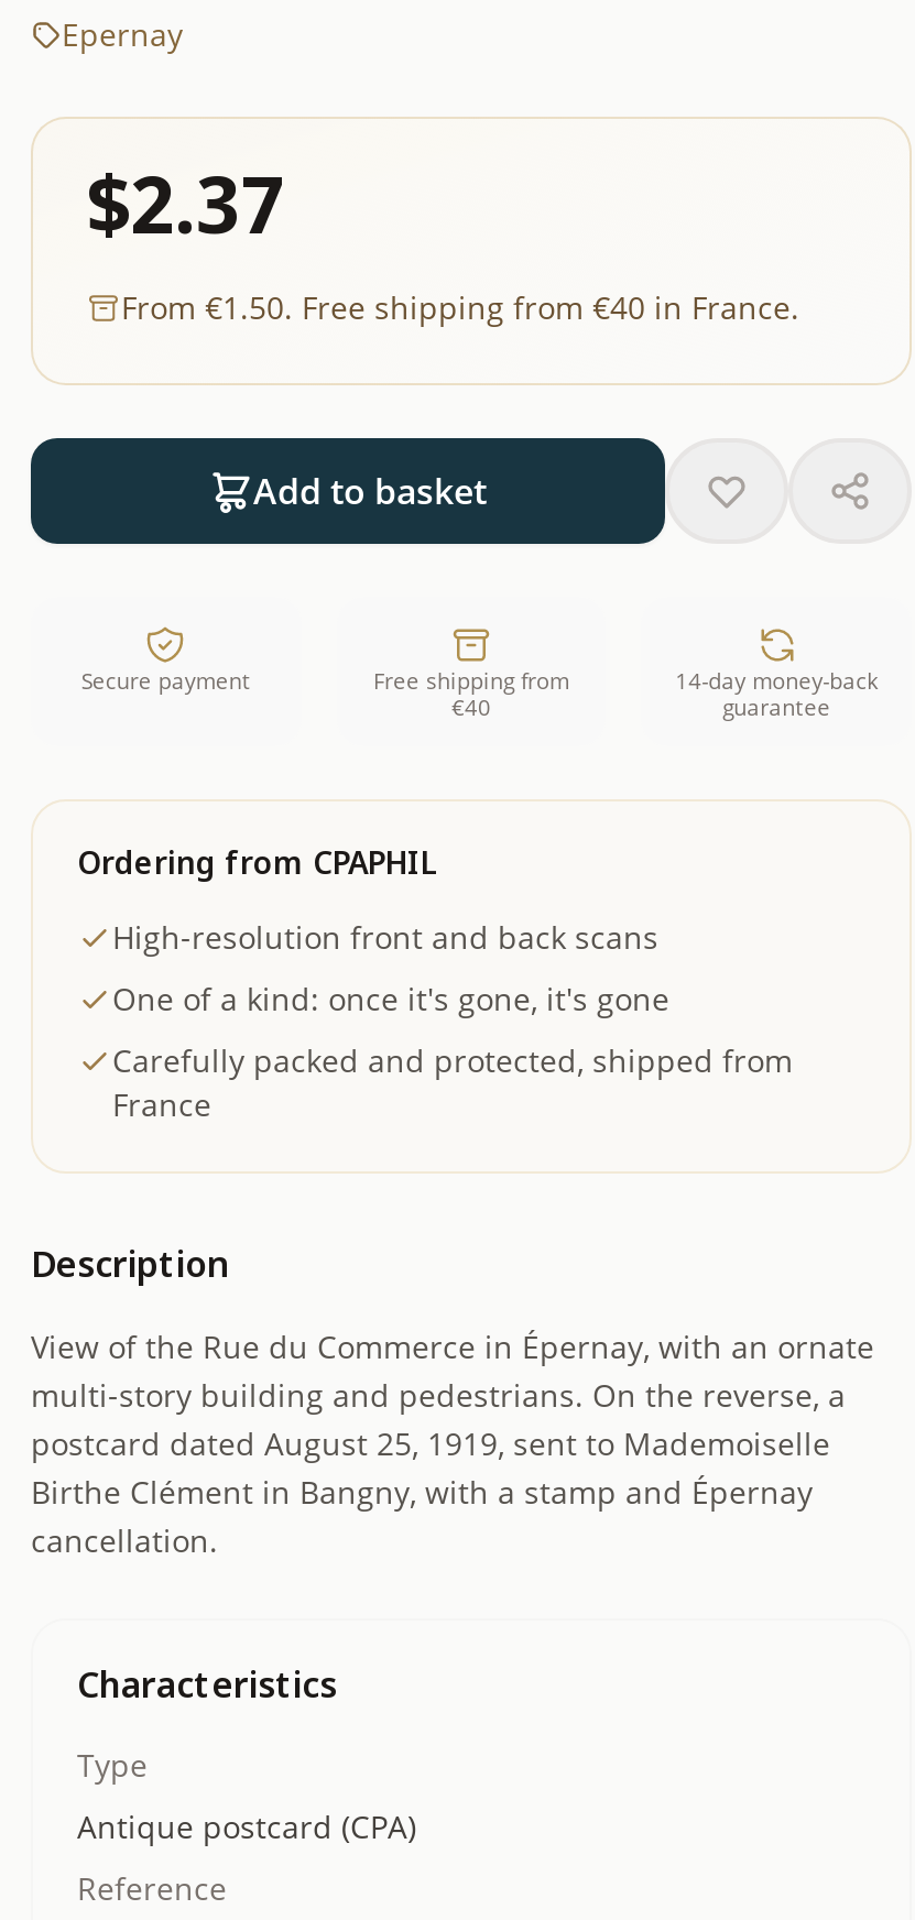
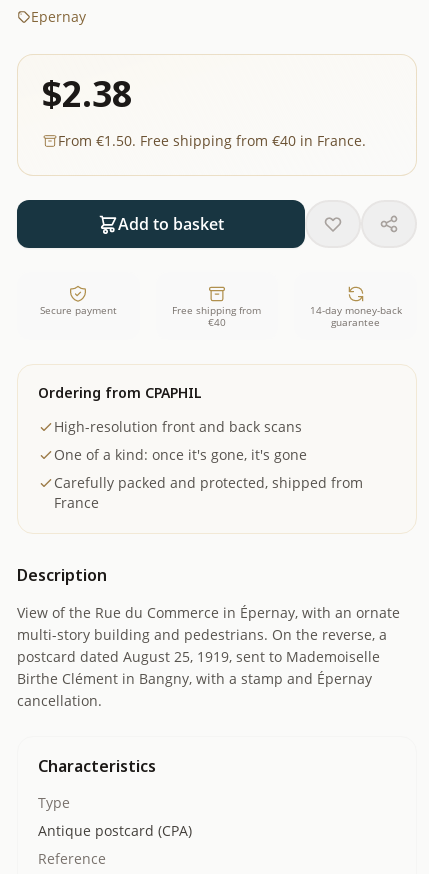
[86,162,284,266] $2.37 -> [42,75,132,122] $2.38

